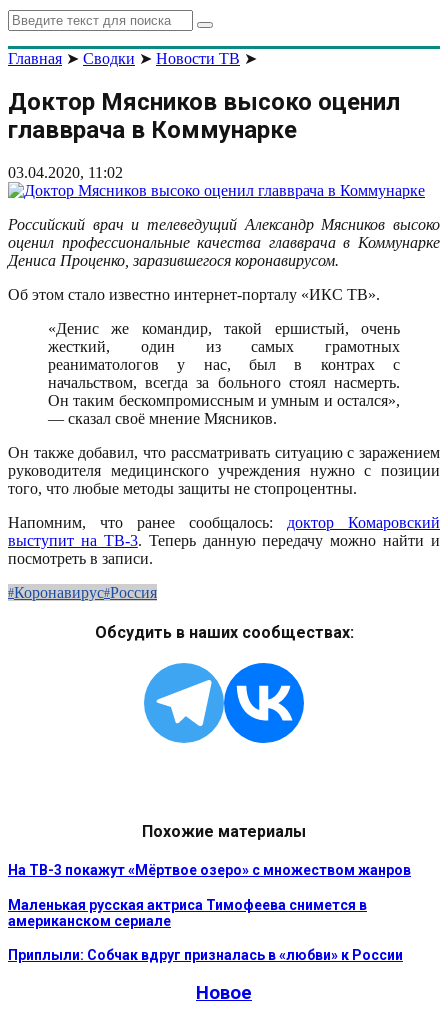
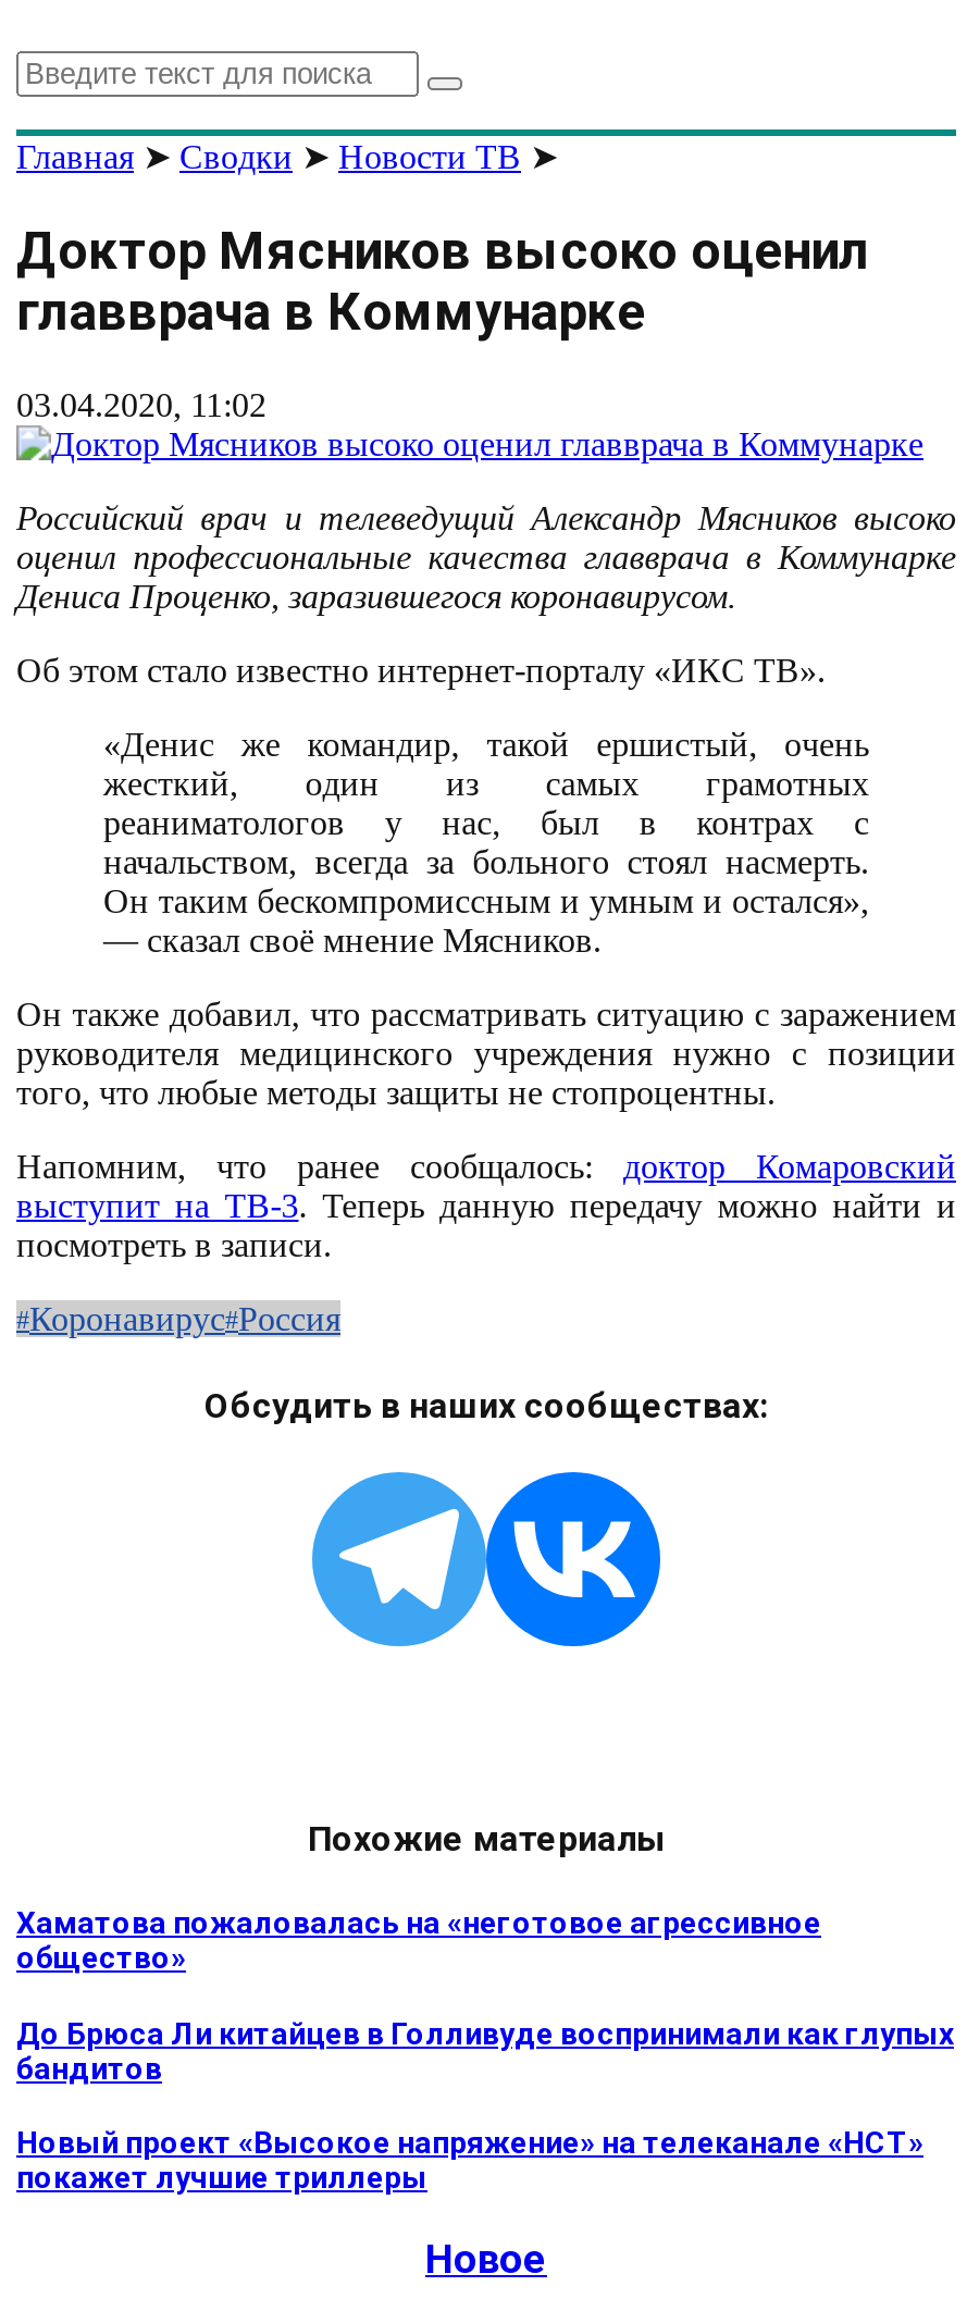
[8,862,411,878] На ТВ-3 покажут «Мёртвое озеро» с множеством жанров -> [16,1905,821,1975] Хаматова пожаловалась на «неготовое агрессивное | общество»
[8,897,367,929] Маленькая русская актриса Тимофеева снимется в | американском сериале -> [16,2015,954,2085] До Брюса Ли китайцев в Голливуде воспринимали как глупых | бандитов
[8,947,403,963] Приплыли: Собчак вдруг призналась в «любви» к России -> [16,2126,923,2195] Новый проект «Высокое напряжение» на телеканале «НСТ» | покажет лучшие триллеры

